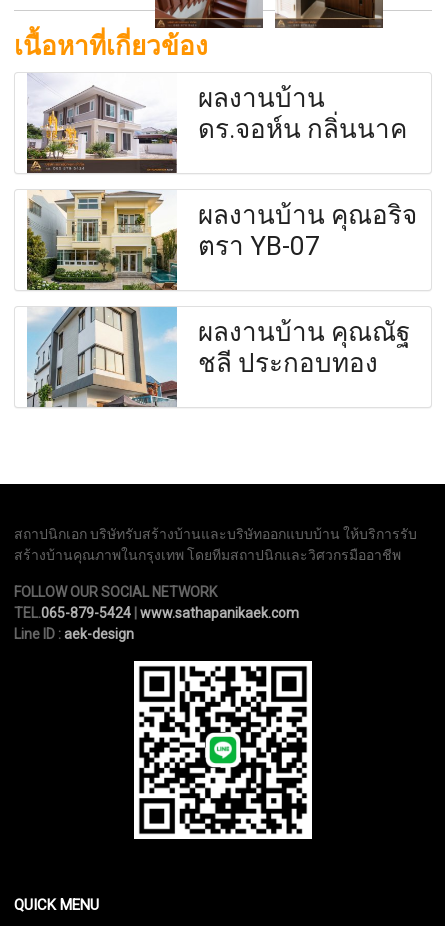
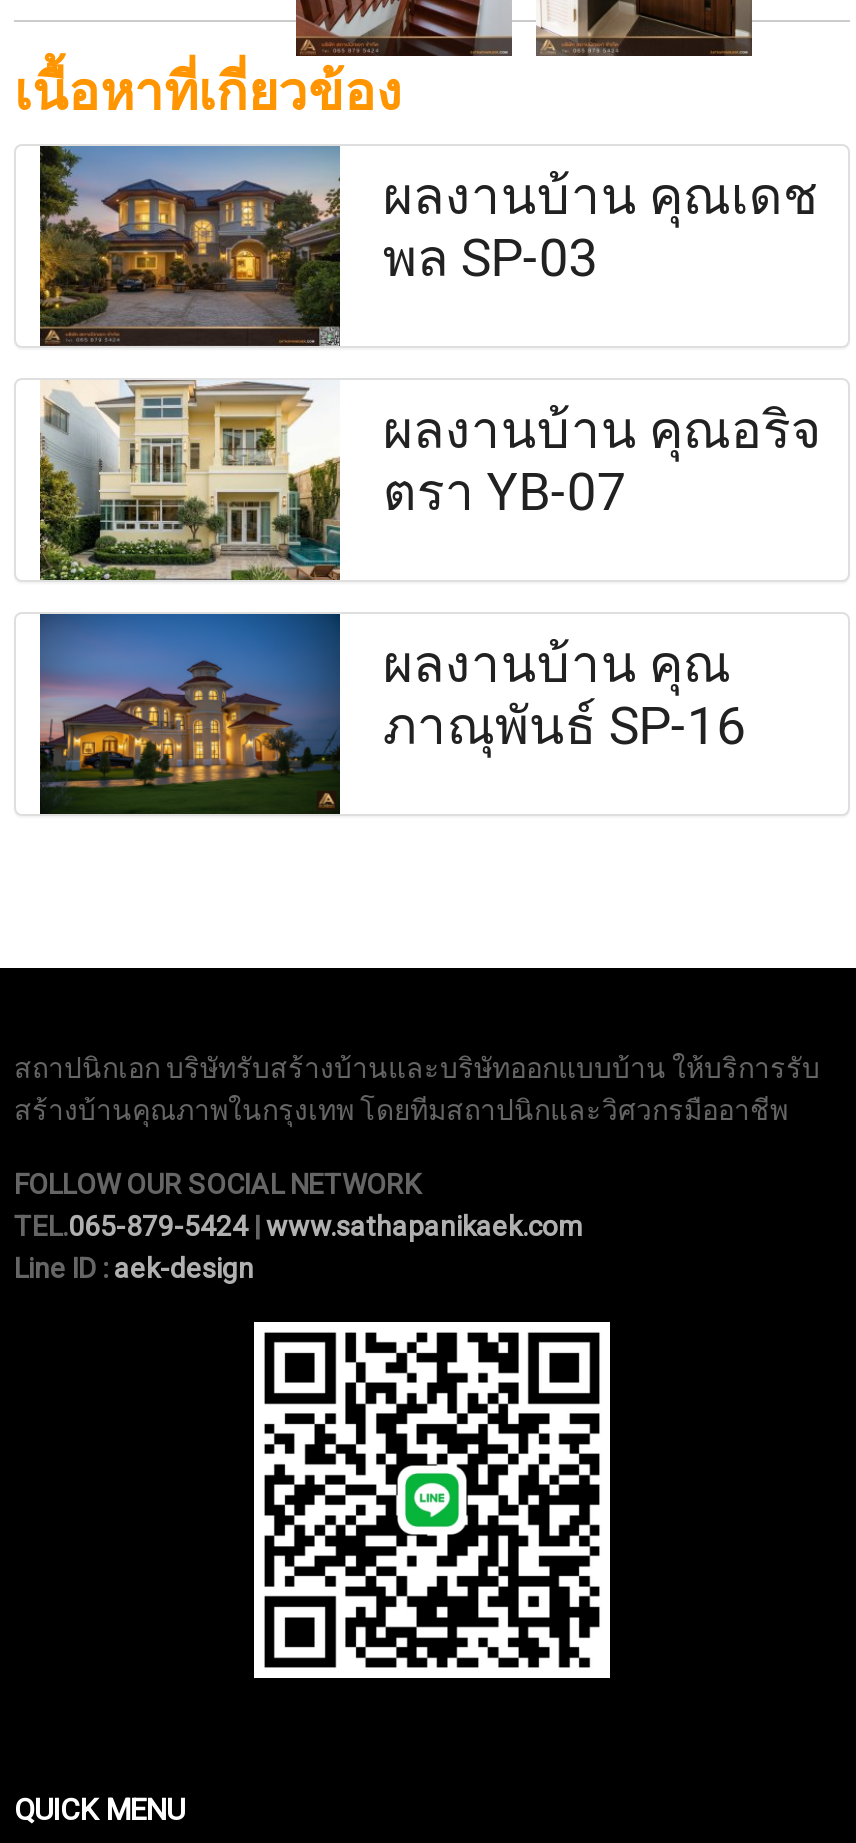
[26,73,407,172] [image] | ผลงานบ้าน | ดร.จอห์น กลิ่นนาค -> [38,144,819,346] [image] | ผลงานบ้าน คุณเดช | พล SP-03
[27,306,410,408] [image] | ผลงานบ้าน คุณณัฐ | ชลี ประกอบทอง -> [38,612,747,816] [image] | ผลงานบ้าน คุณ | ภาณุพันธ์ SP-16

